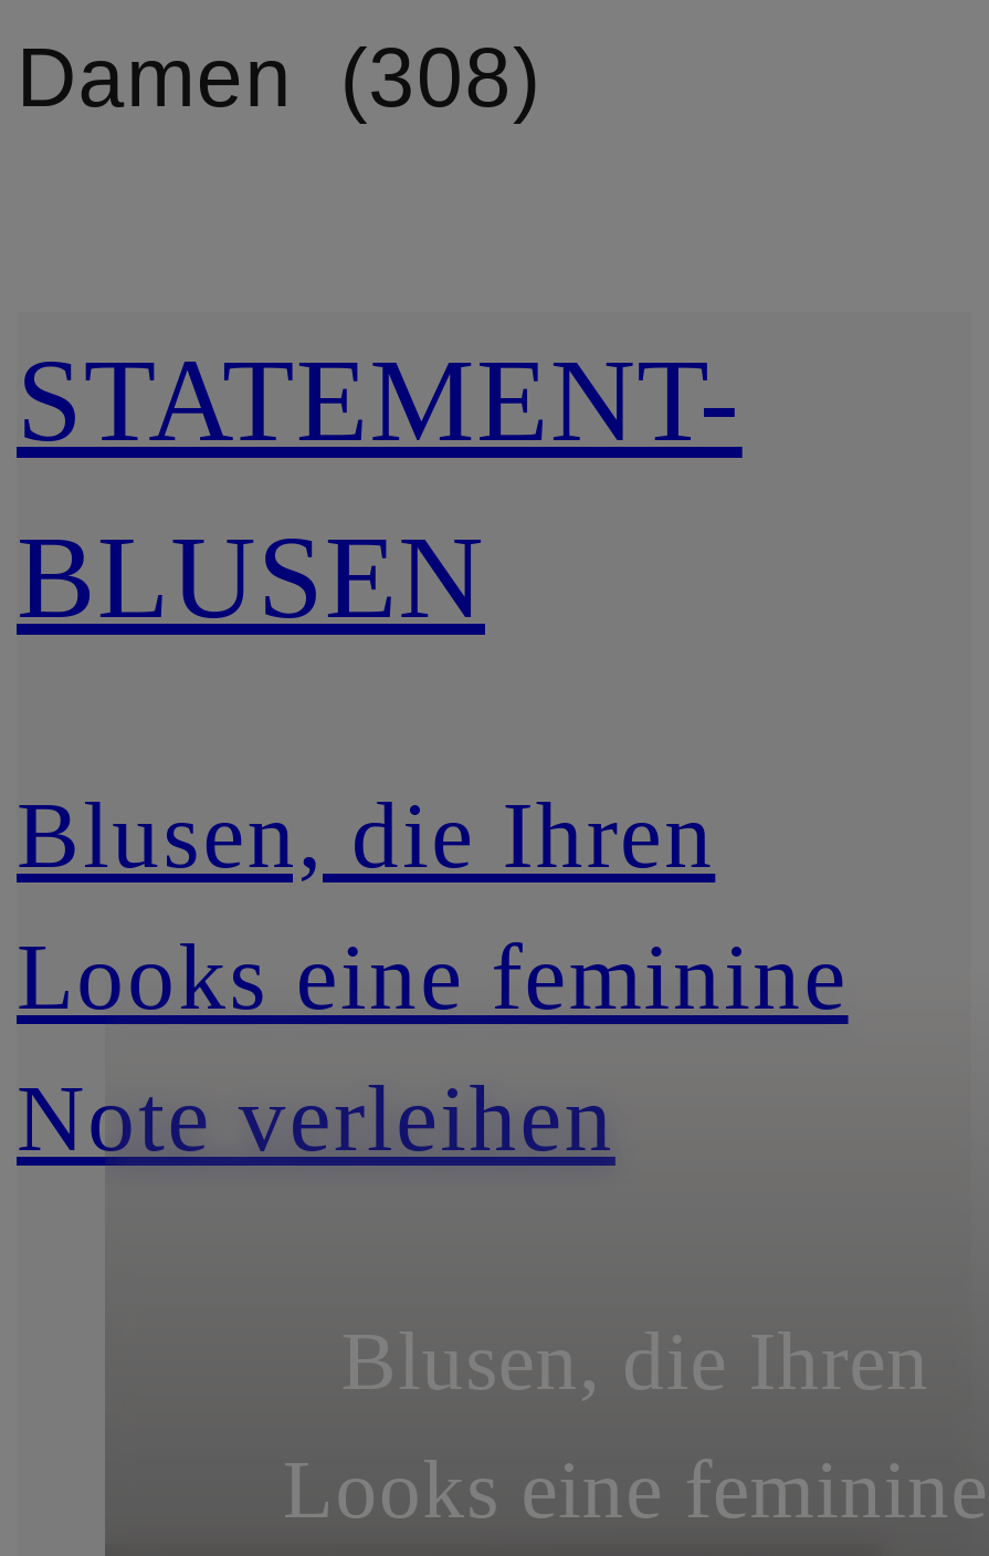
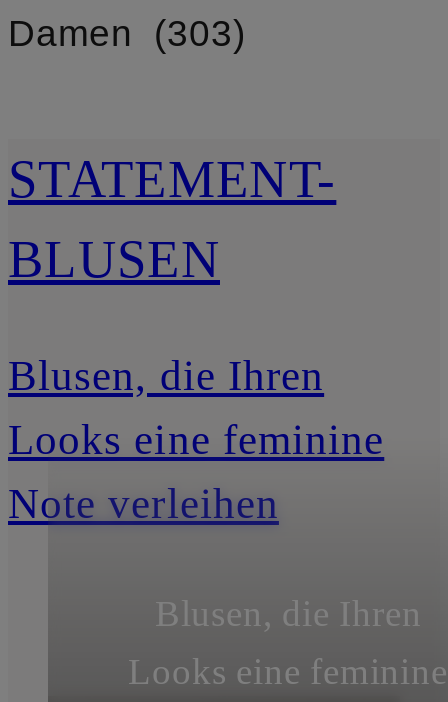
[17,31,513,124] Damen 308 -> [8,12,232,54] Damen 303

